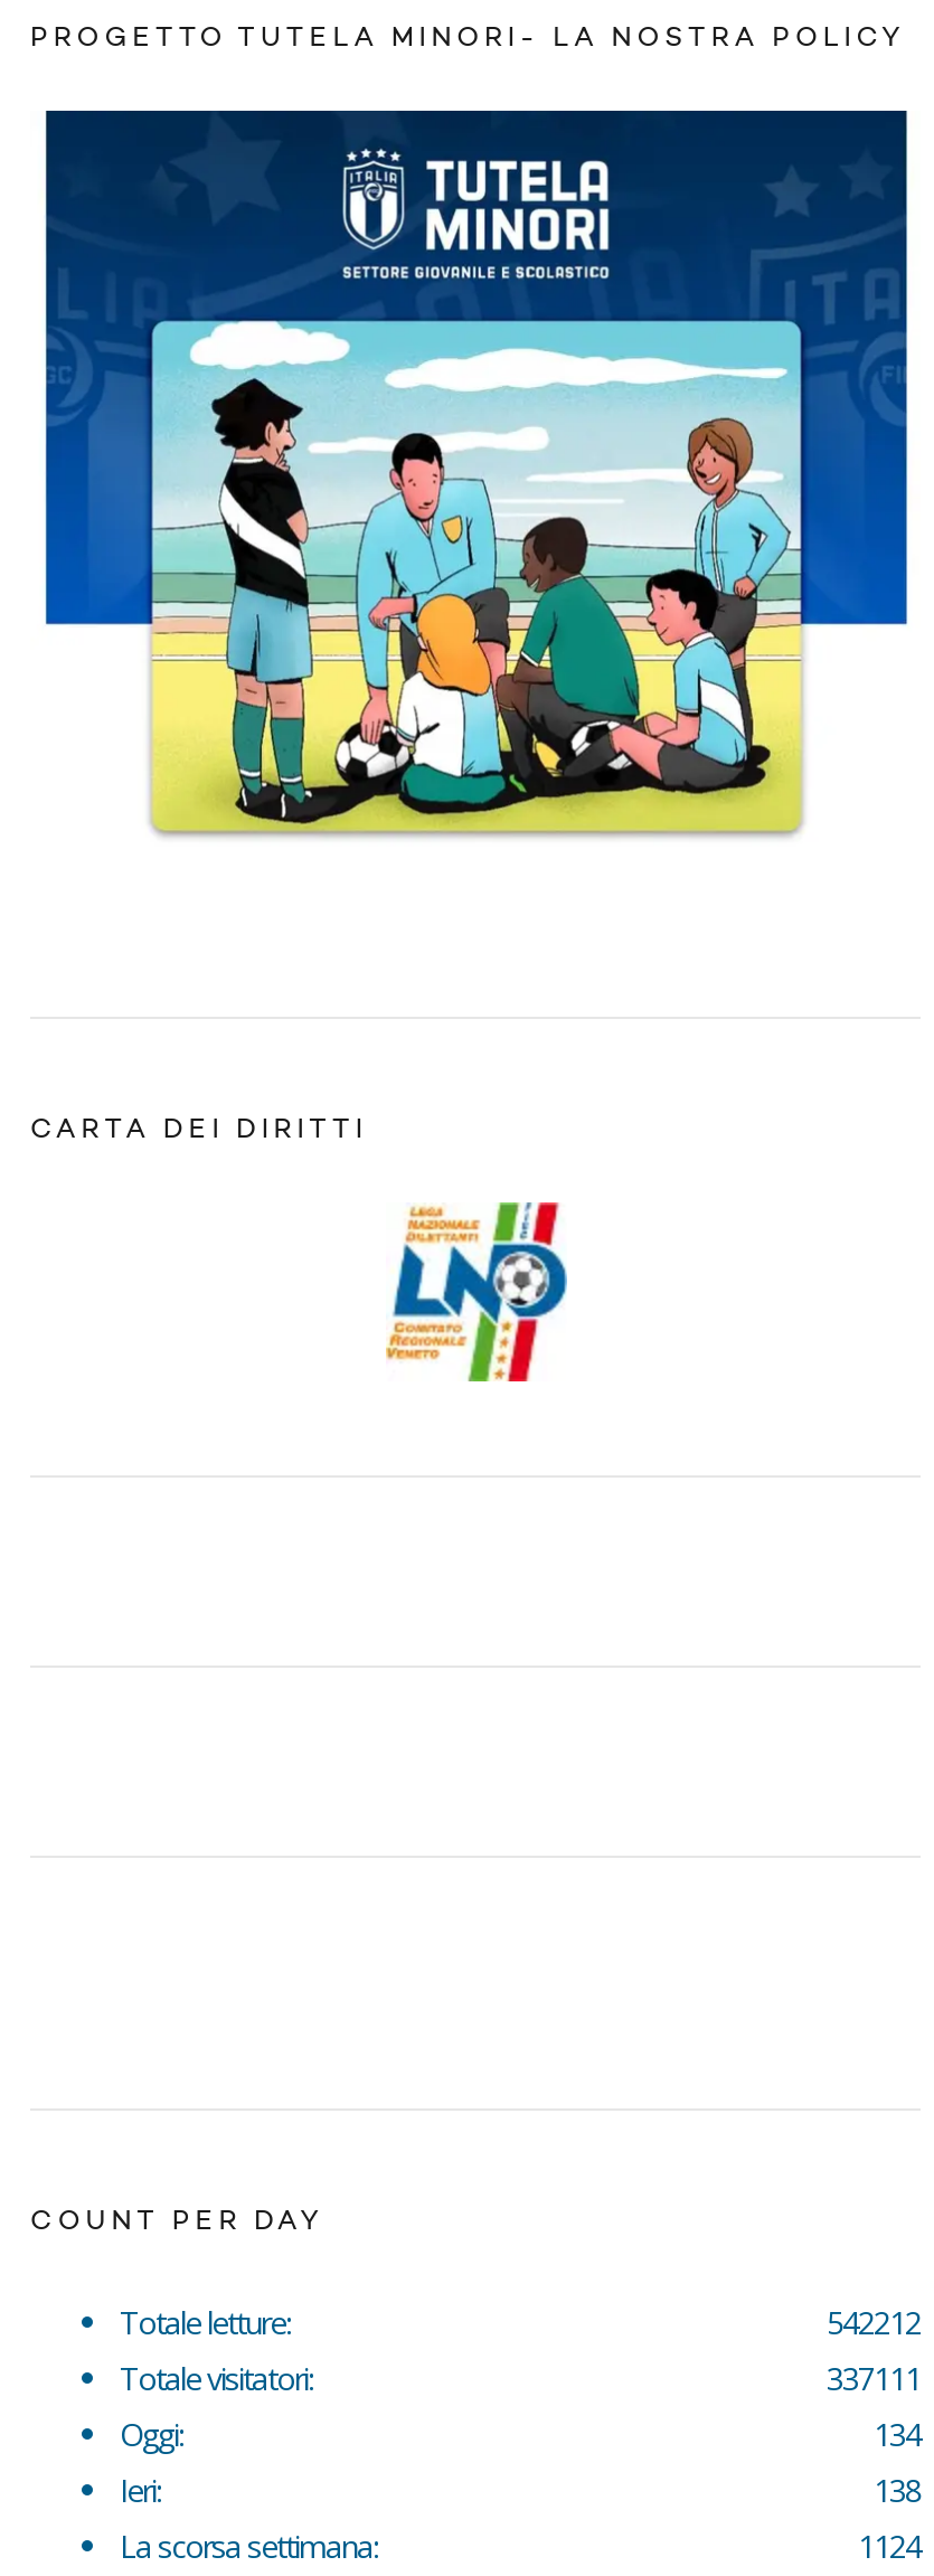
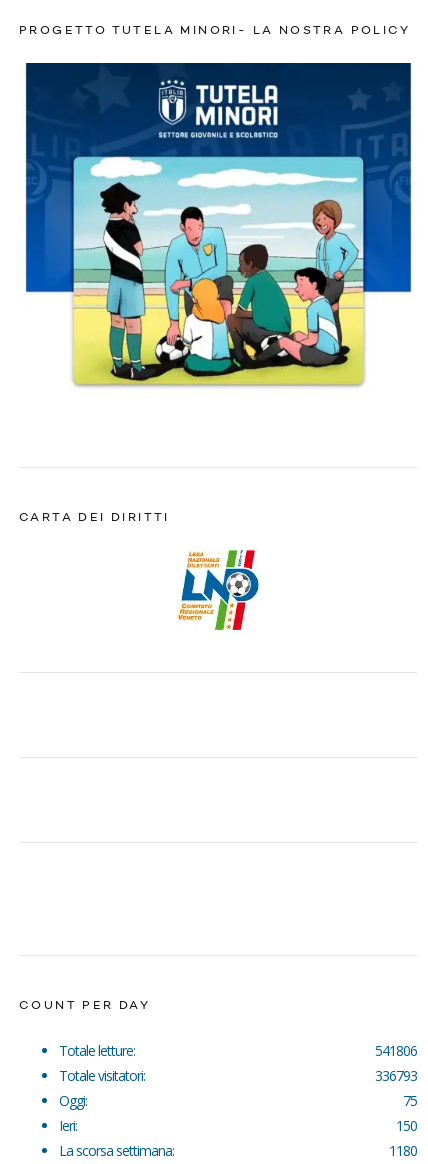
[827,2300,921,2343] 542212 -> [375,1041,417,1060] 541806
[827,2356,921,2399] 337111 -> [375,1066,417,1085] 336793
[874,2412,921,2455] 134 -> [403,1091,417,1110] 75
[874,2468,921,2511] 138 -> [396,1116,417,1135] 150
[858,2524,921,2567] 1124 -> [389,1141,417,1160] 1180

